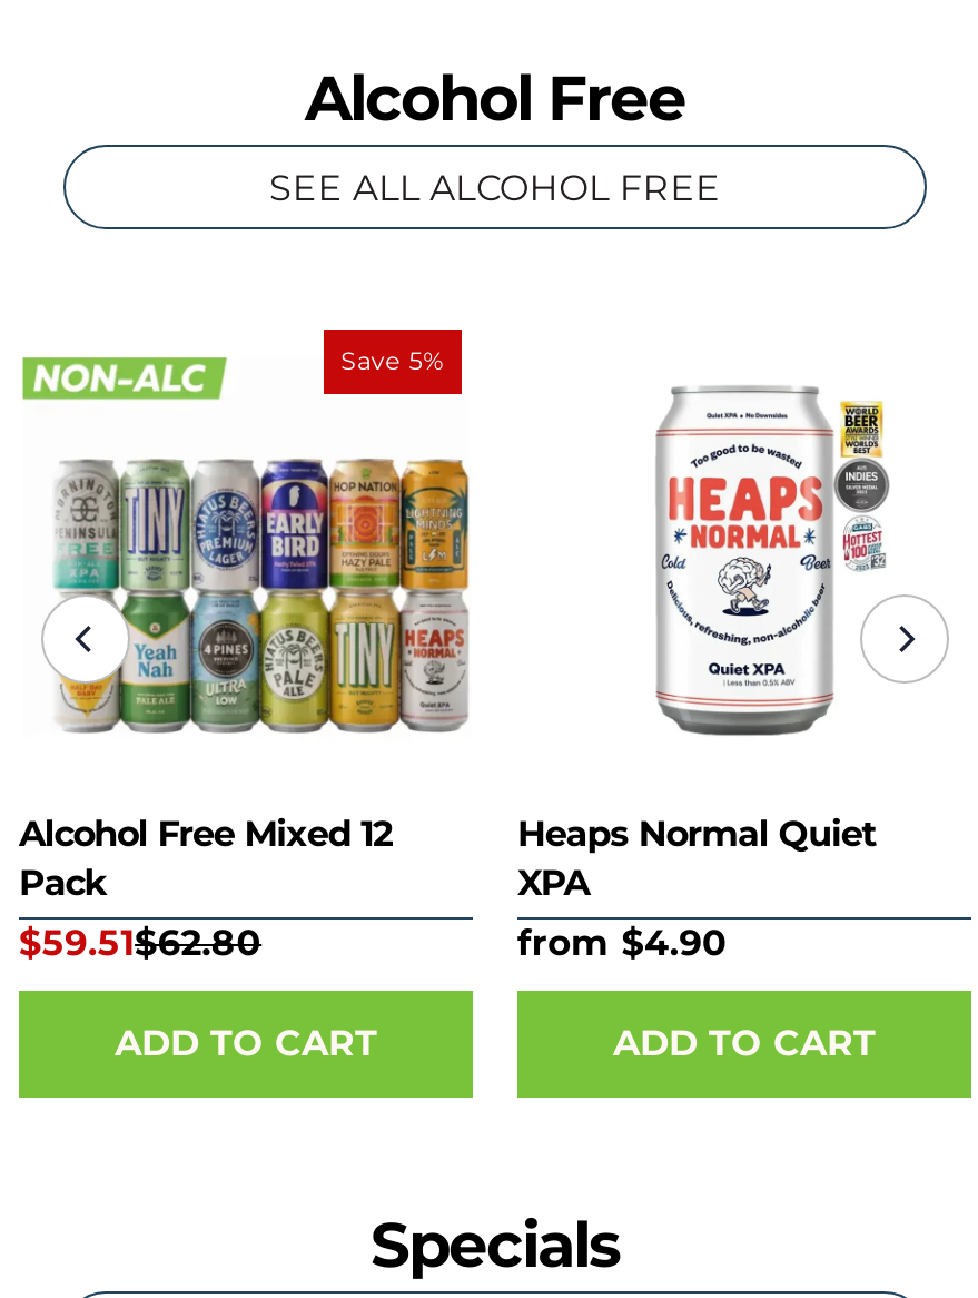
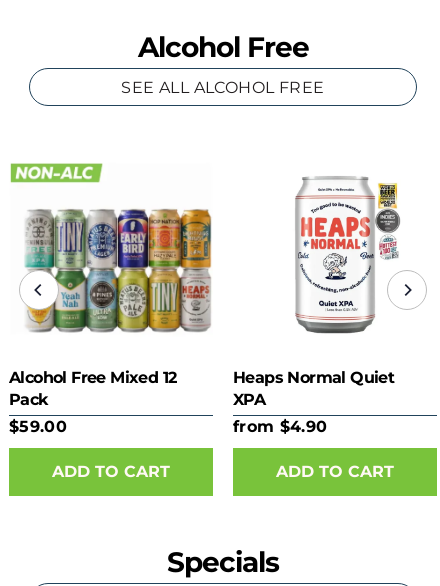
[341,345,444,376] Save 5% -> none
[19,921,262,964] $59.51$62.80 -> [9,417,67,436] $59.00

